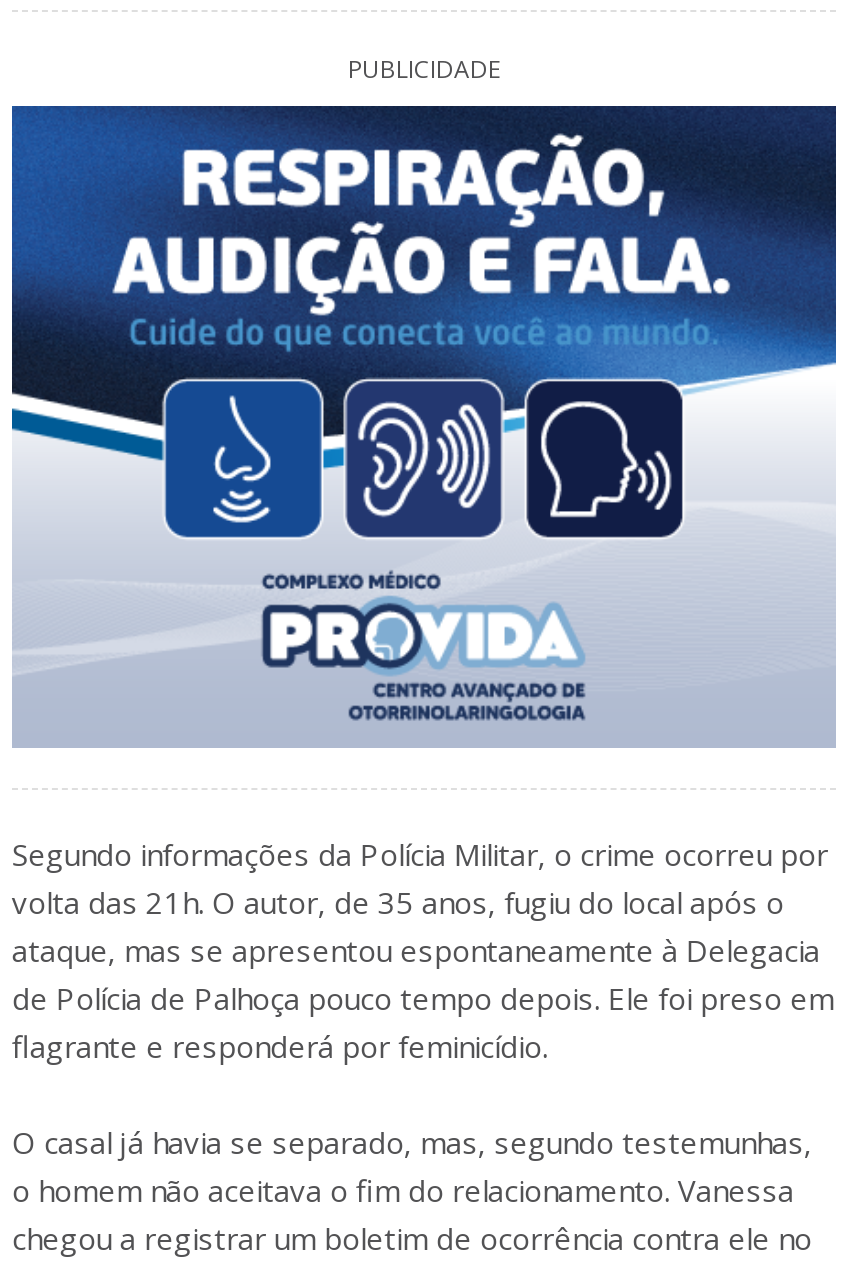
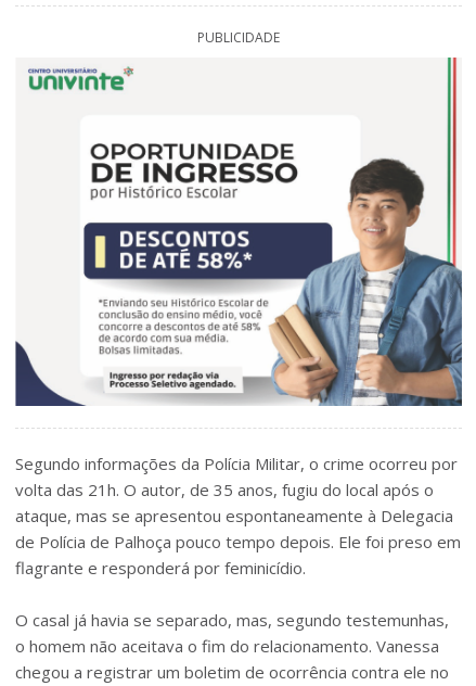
[10,104,838,748] [image] -> [15,56,463,407] [image]

